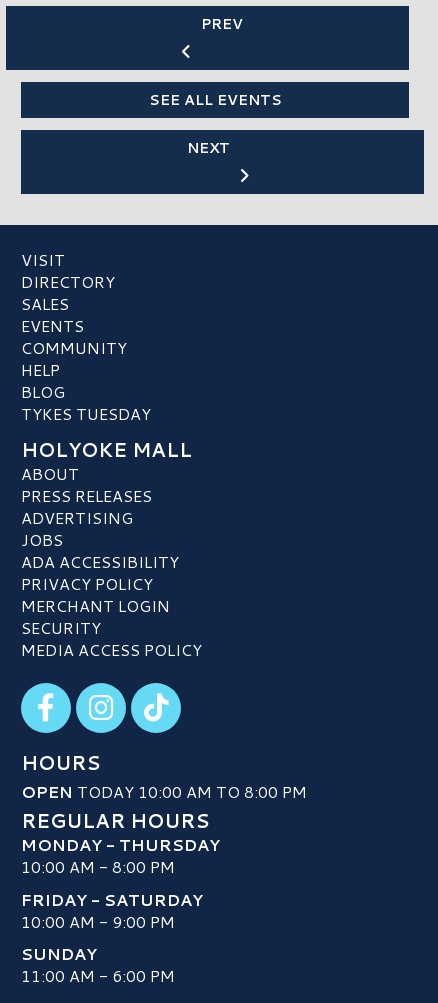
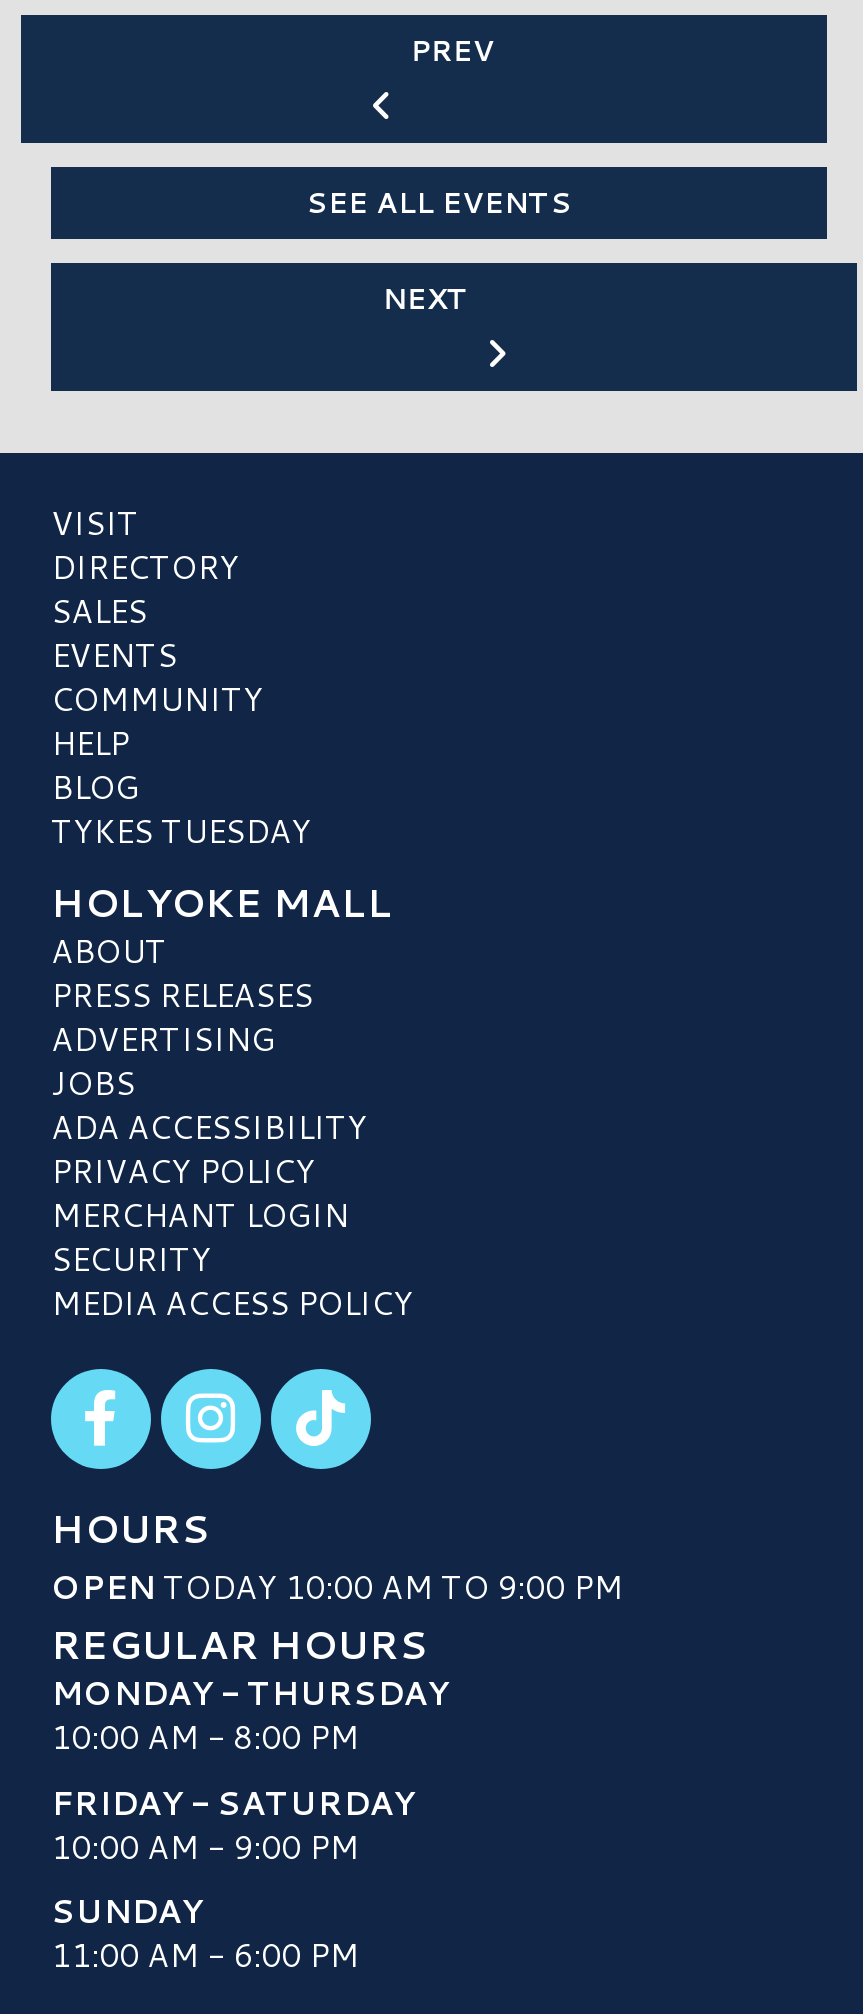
[21,780,307,803] OPEN TODAY 10:00 AM TO 8:00 PM -> [51,1564,623,1610] OPEN TODAY 10:00 AM TO 9:00 PM

